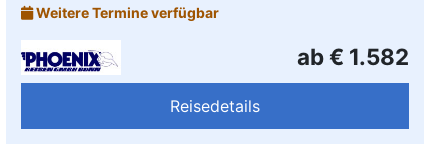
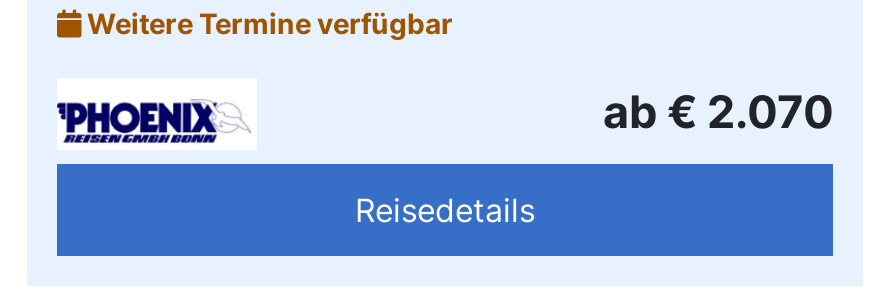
[297,43,409,70] ab € 1.582 -> [603,85,833,139] ab € 2.070

